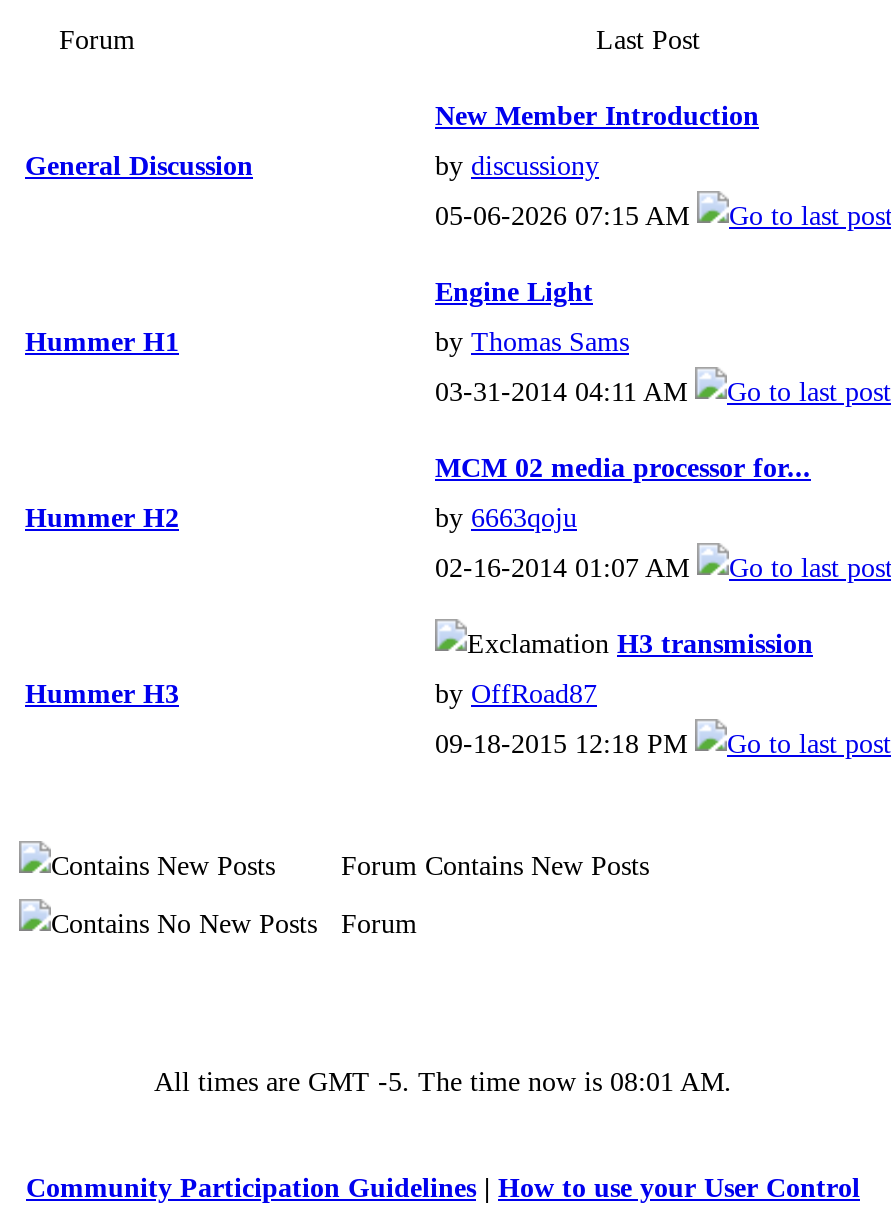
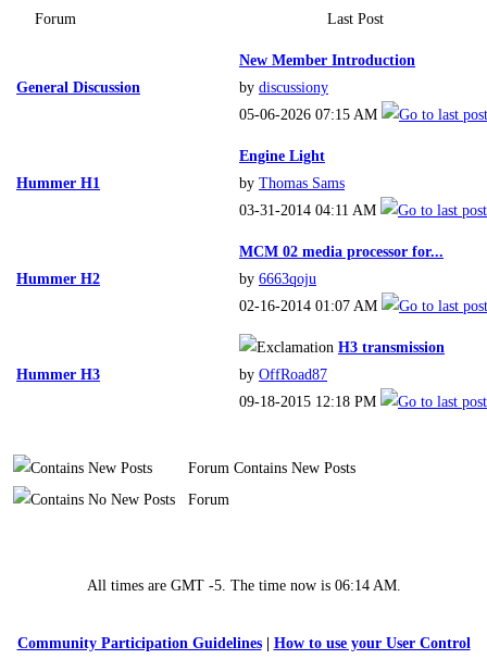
[154,1067,732,1097] All times are GMT -5. The time now is 08:01 AM. -> [86,577,401,594] All times are GMT -5. The time now is 06:14 AM.

